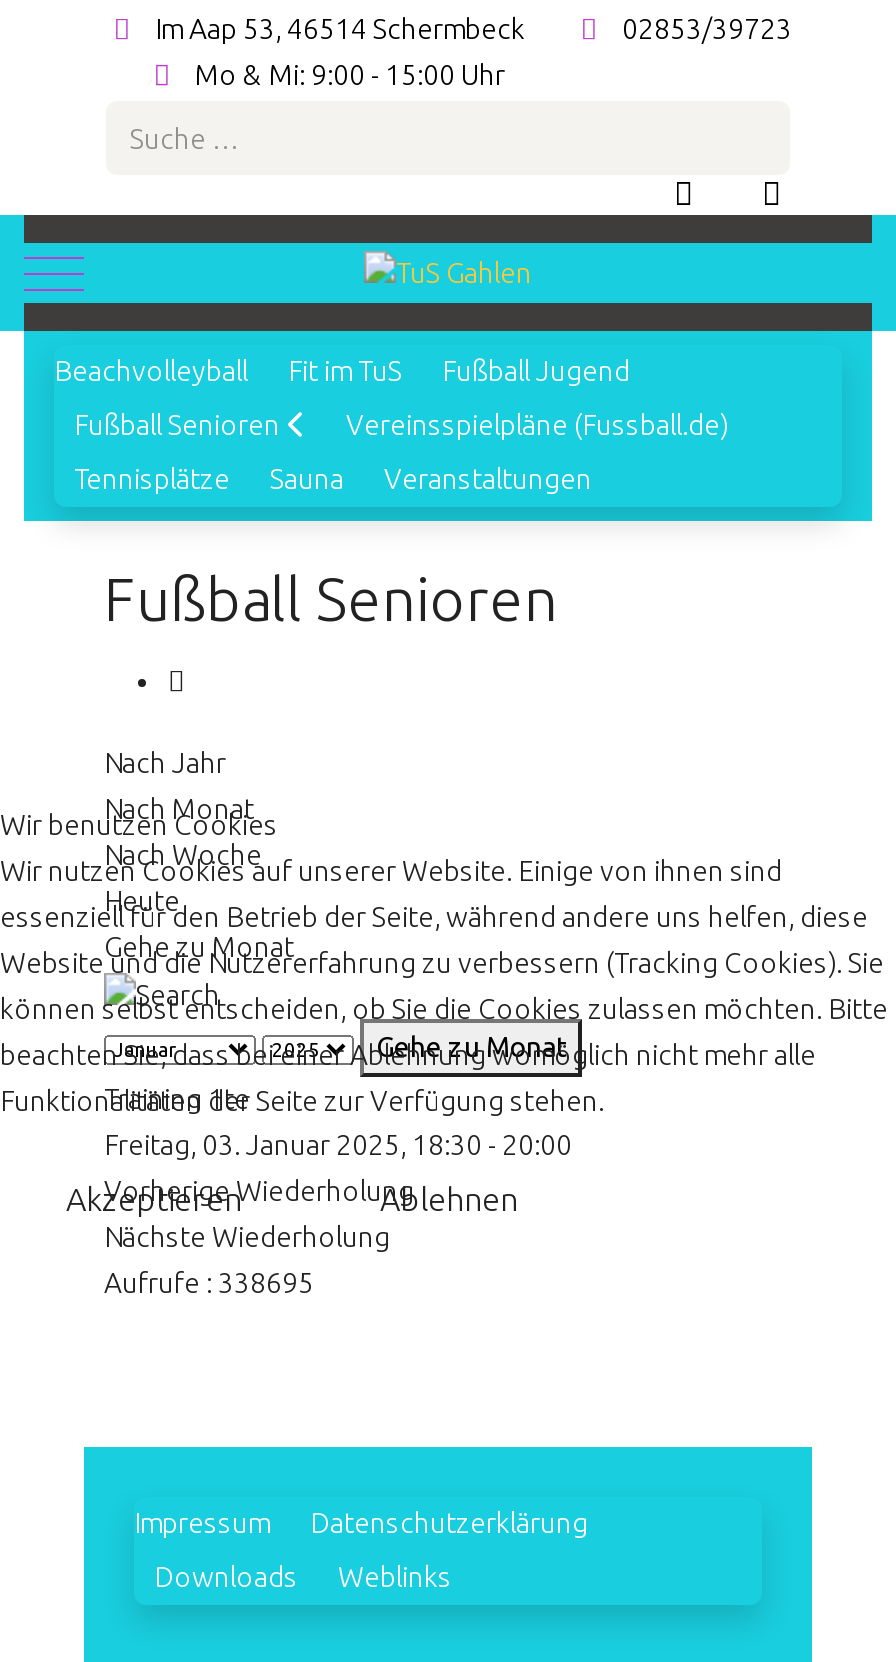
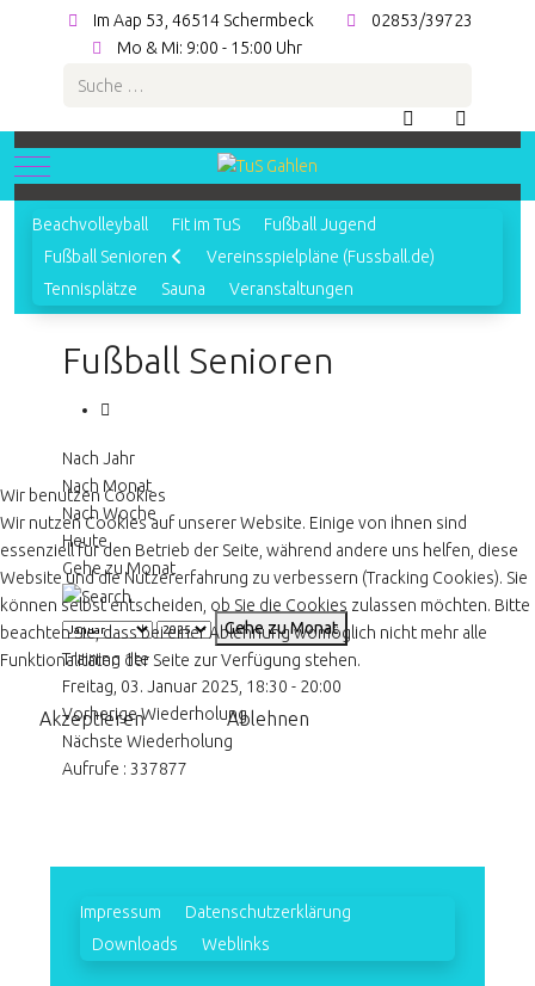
[104,1267,314,1299] Aufrufe: 338695 -> [62,759,187,778] Aufrufe: 337877

